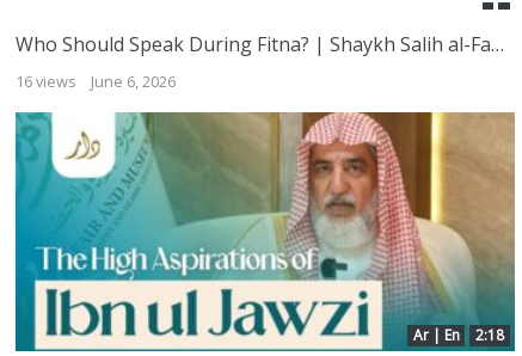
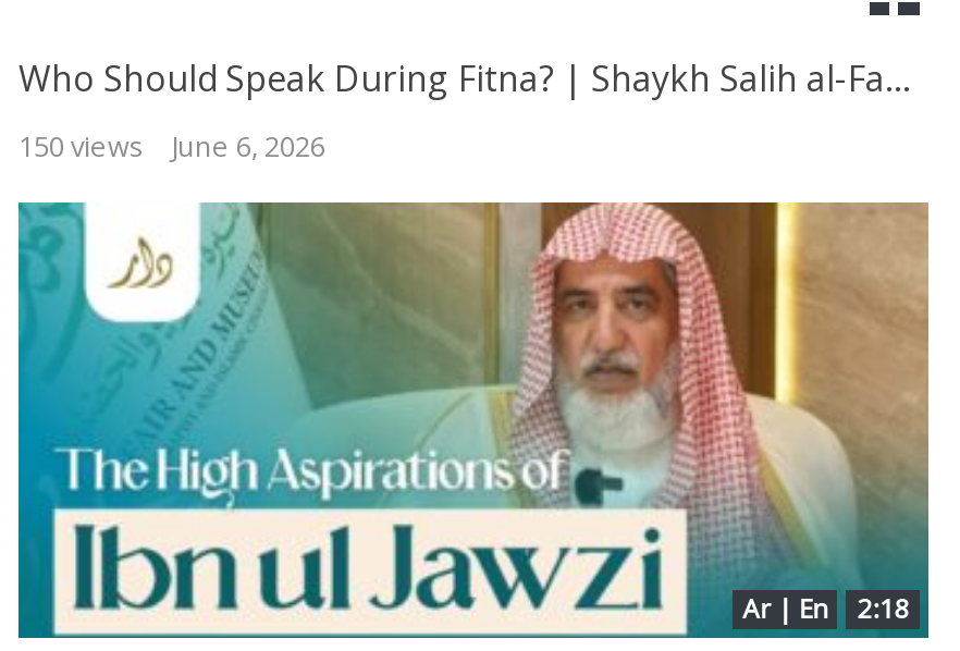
[16,70,176,92] 16 views June 6, 2026 -> [19,125,325,165] 150 views June 6, 2026

